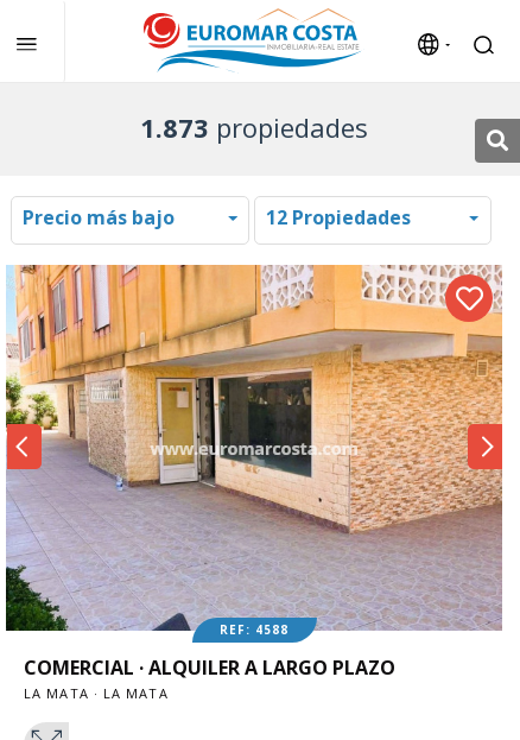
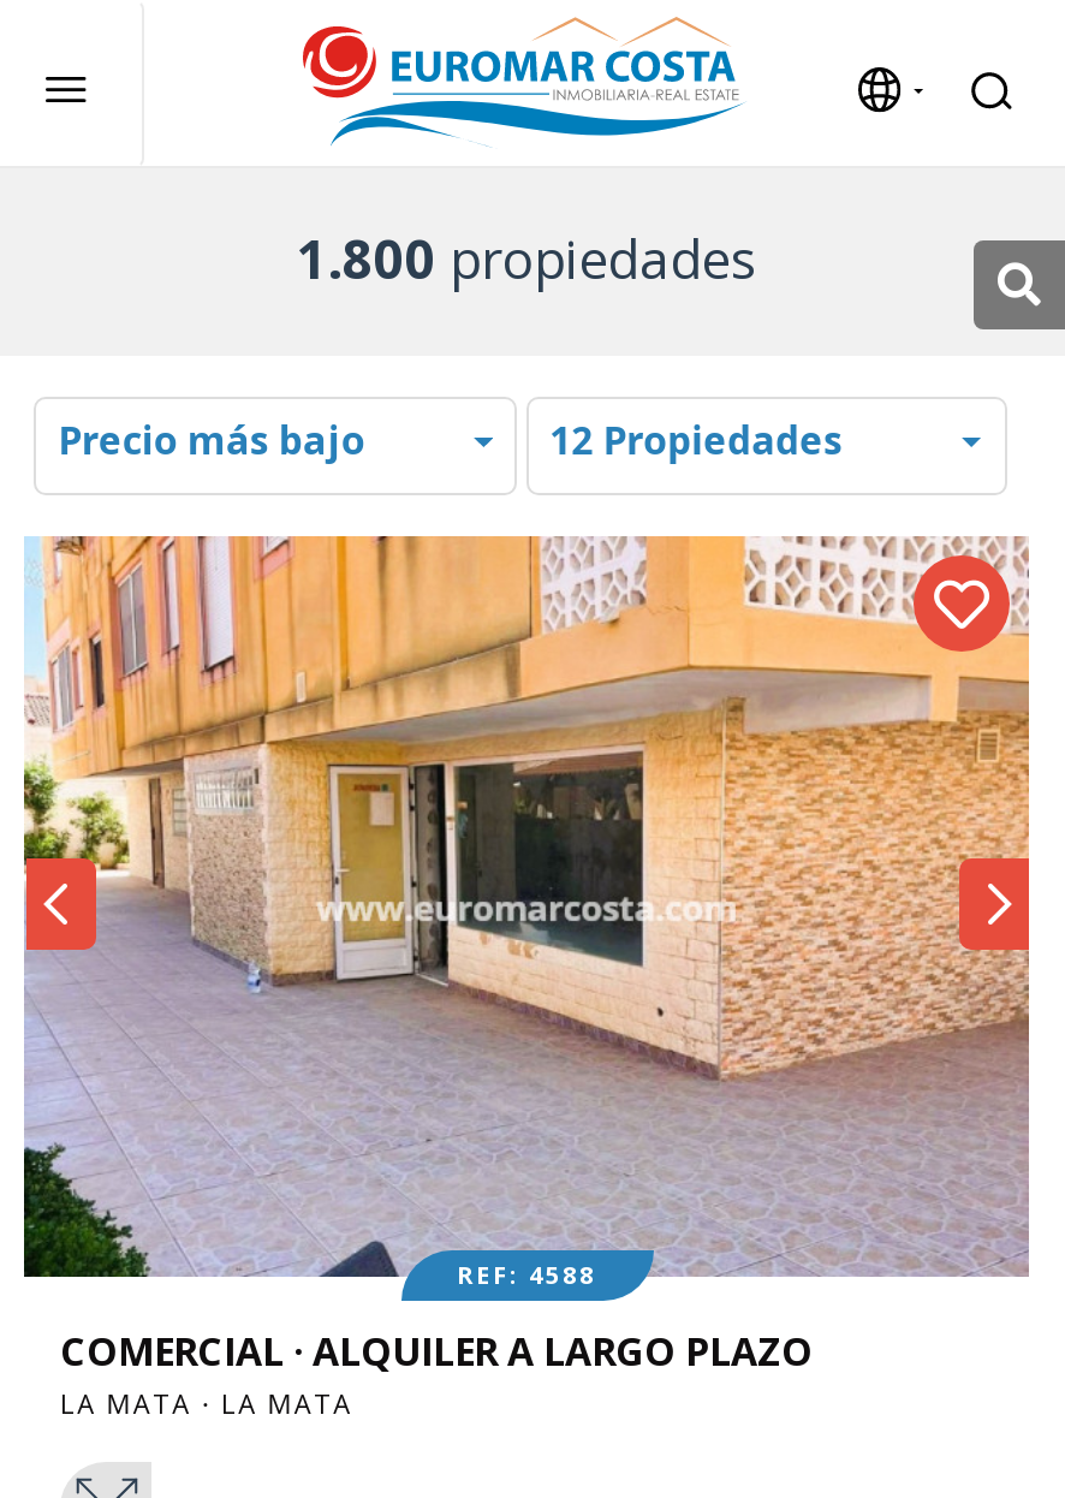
[140,109,368,145] 1.873 propiedades -> [296,221,757,293] 1.800 propiedades

